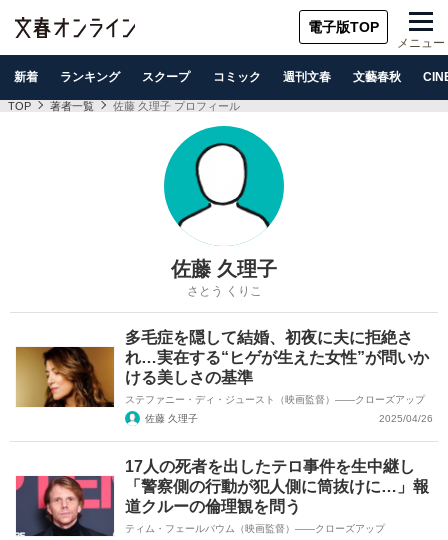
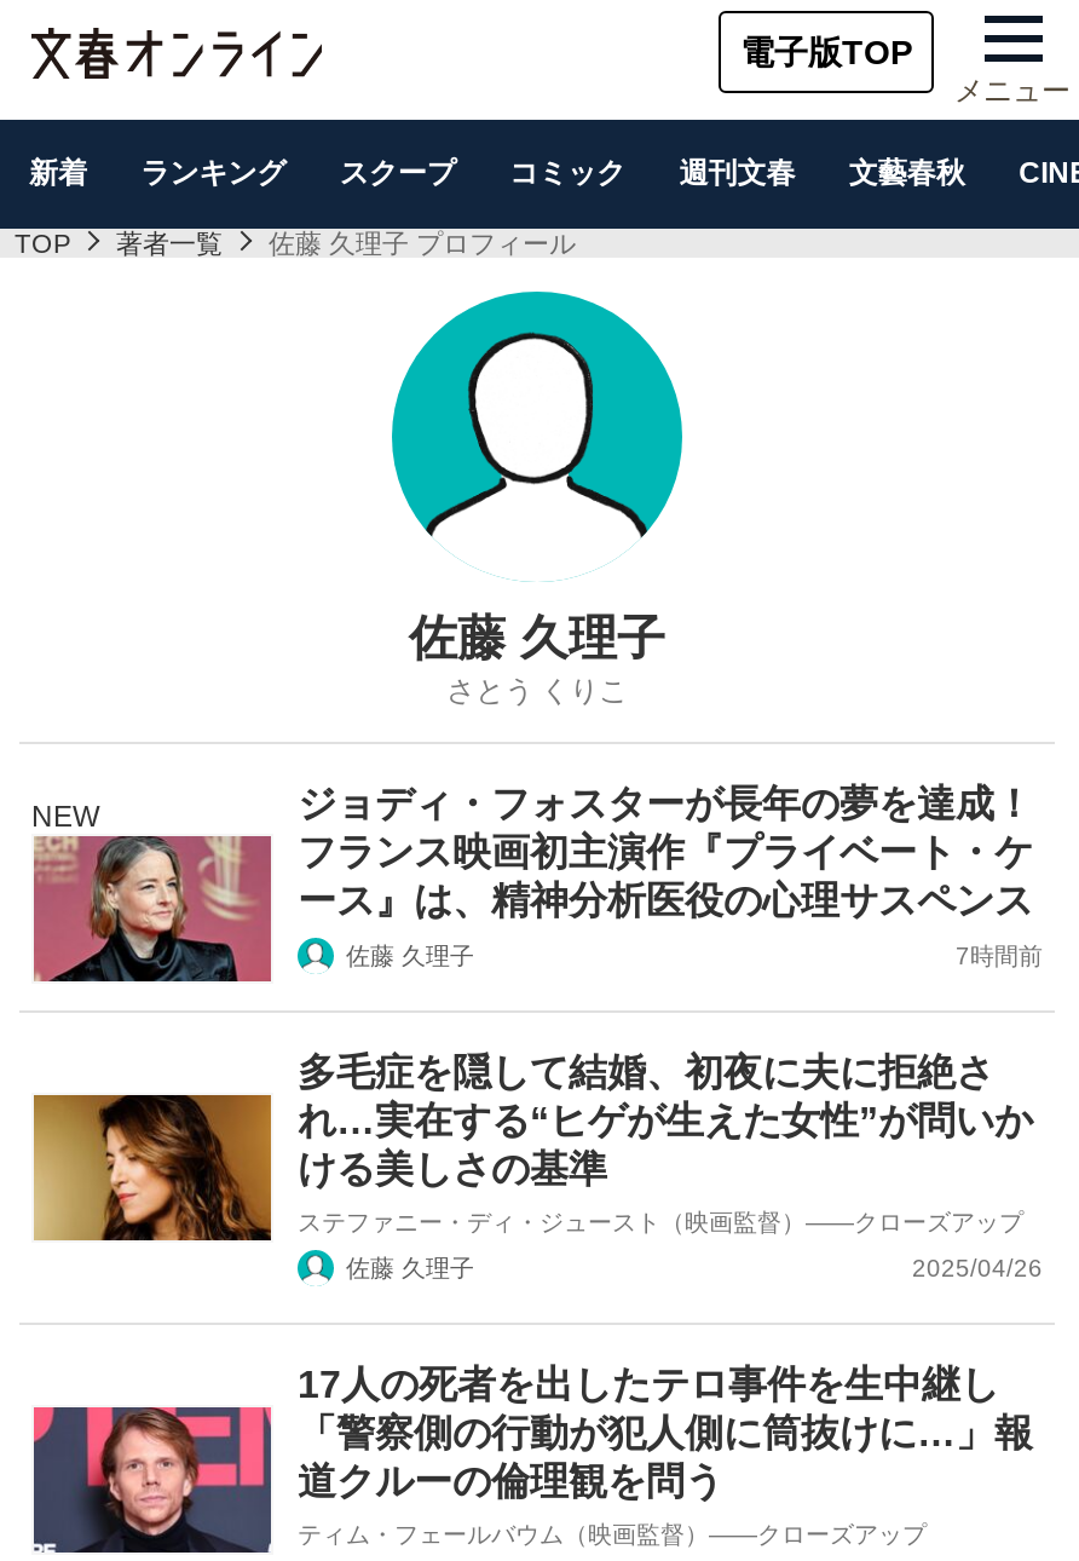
none -> [31,783,1043,984] [image] | NEW | ジョディ・フォスターが長年の夢を達成！ | フランス映画初主演作『プライベート・ケ | ース』は、精神分析医役の心理サスペンス | 佐藤 久理子 | 7時間前

